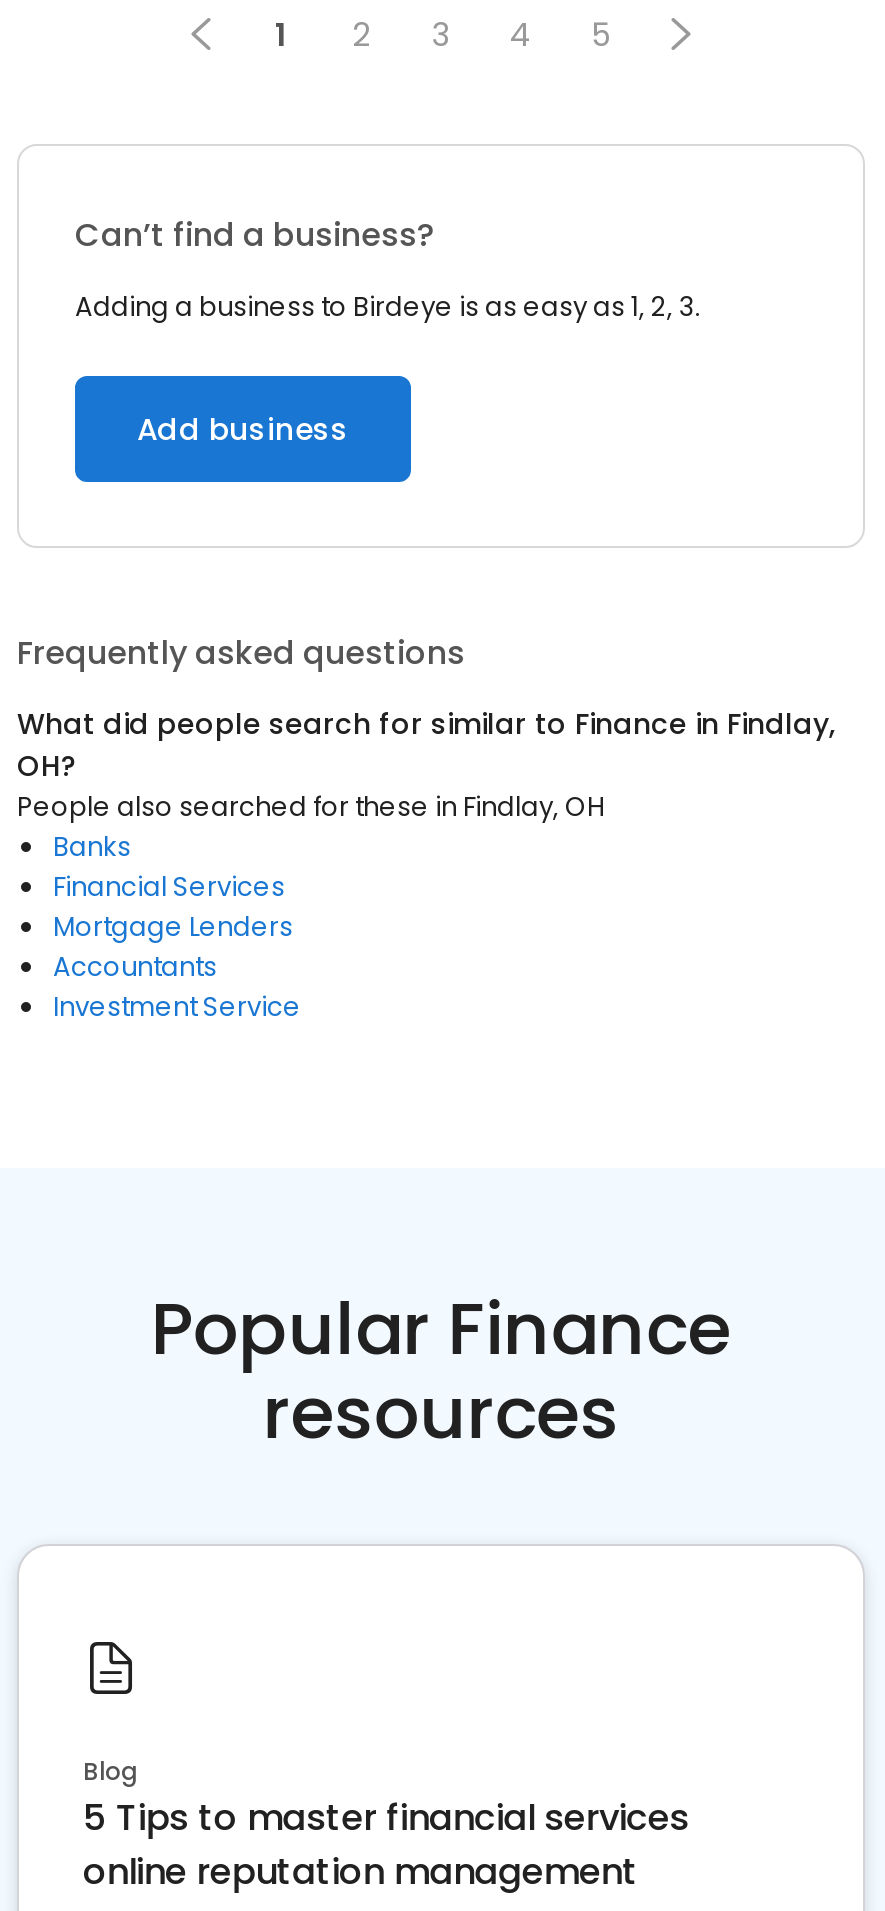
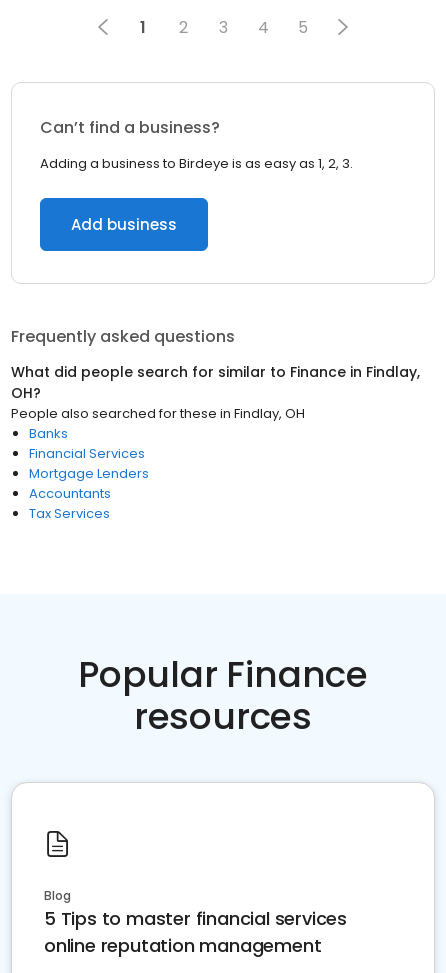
[53,988,301,1026] Investment Service -> [29,504,110,523] Tax Services

